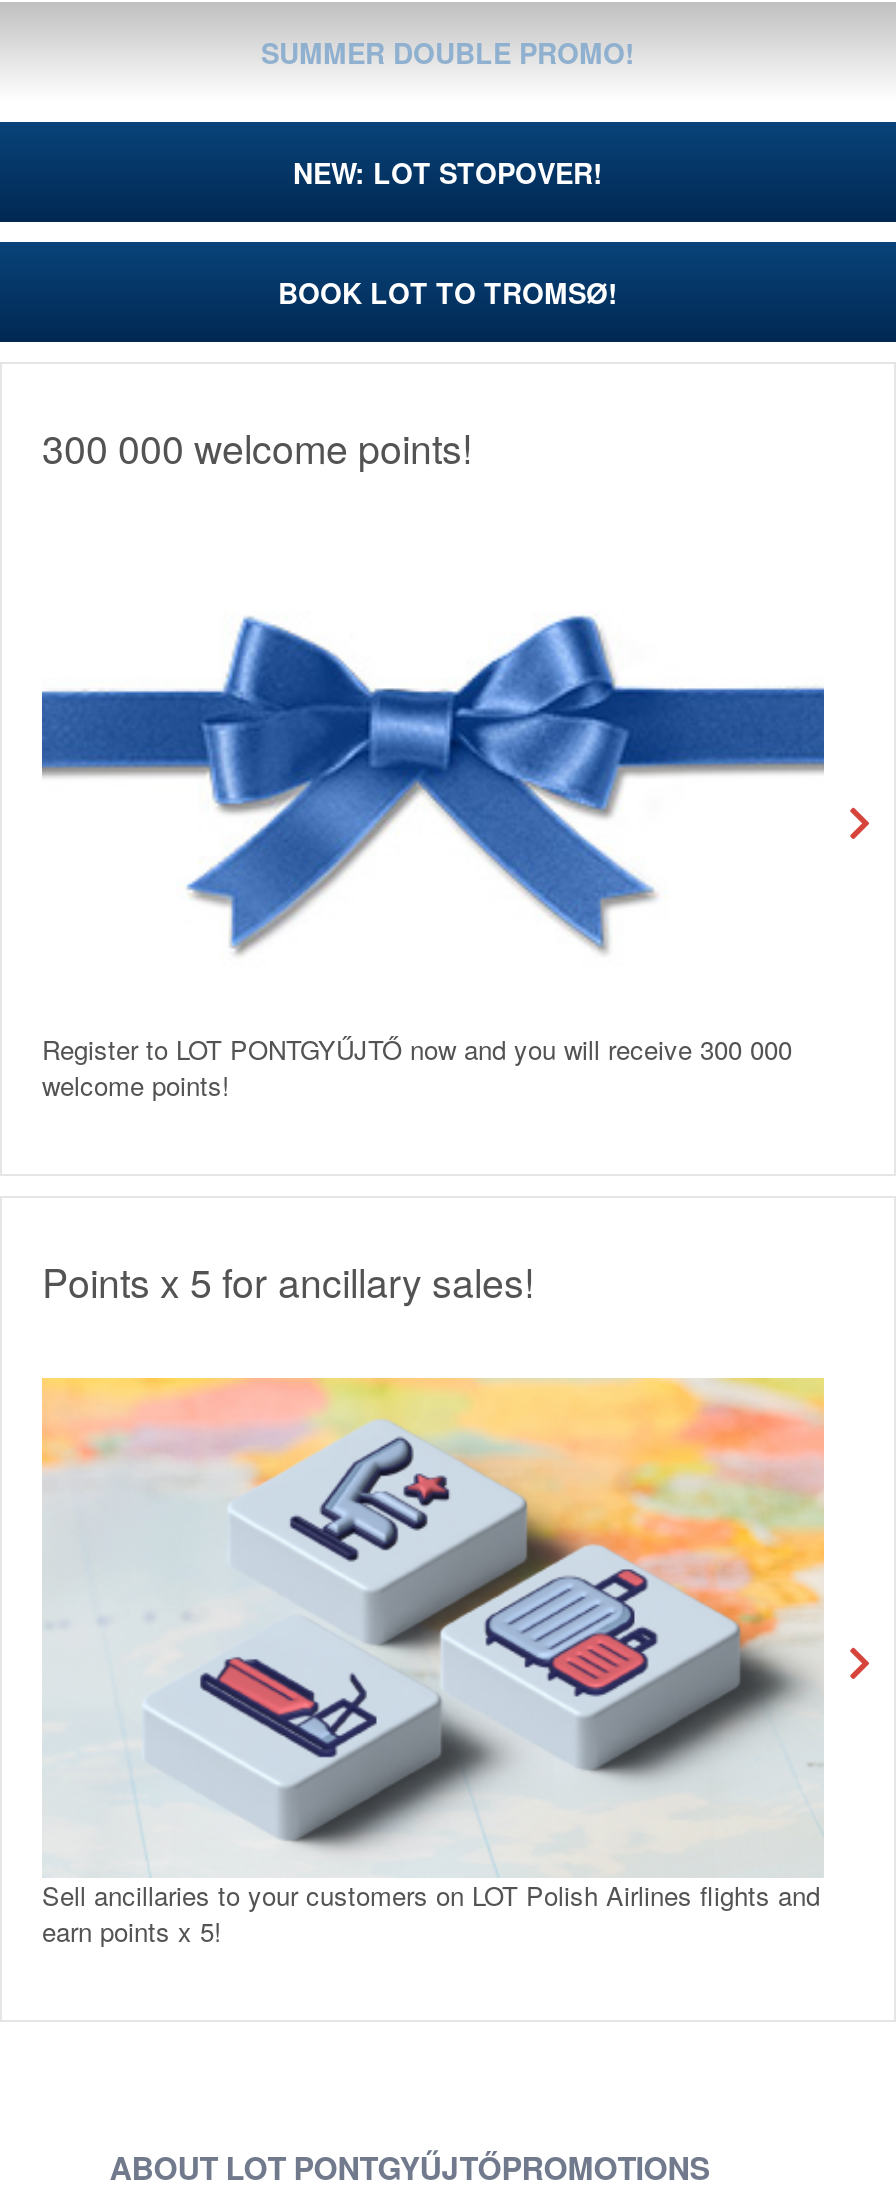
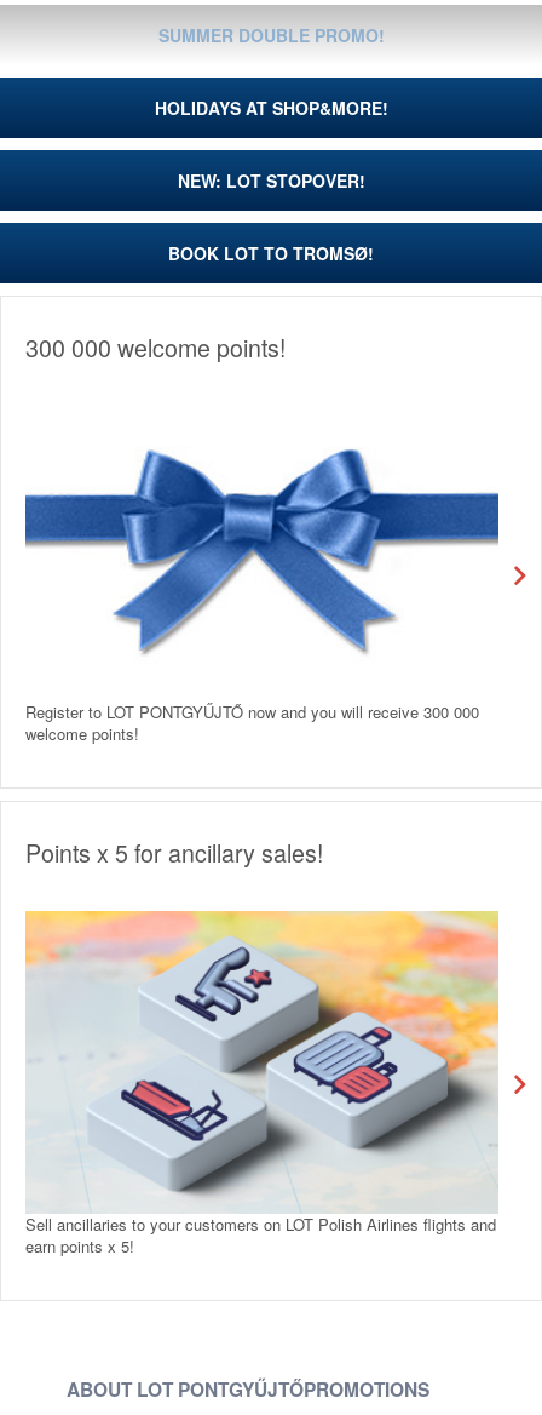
none -> [154,95,388,120] HOLIDAYS AT SHOP&MORE!

